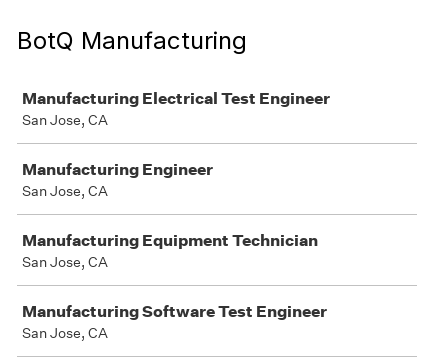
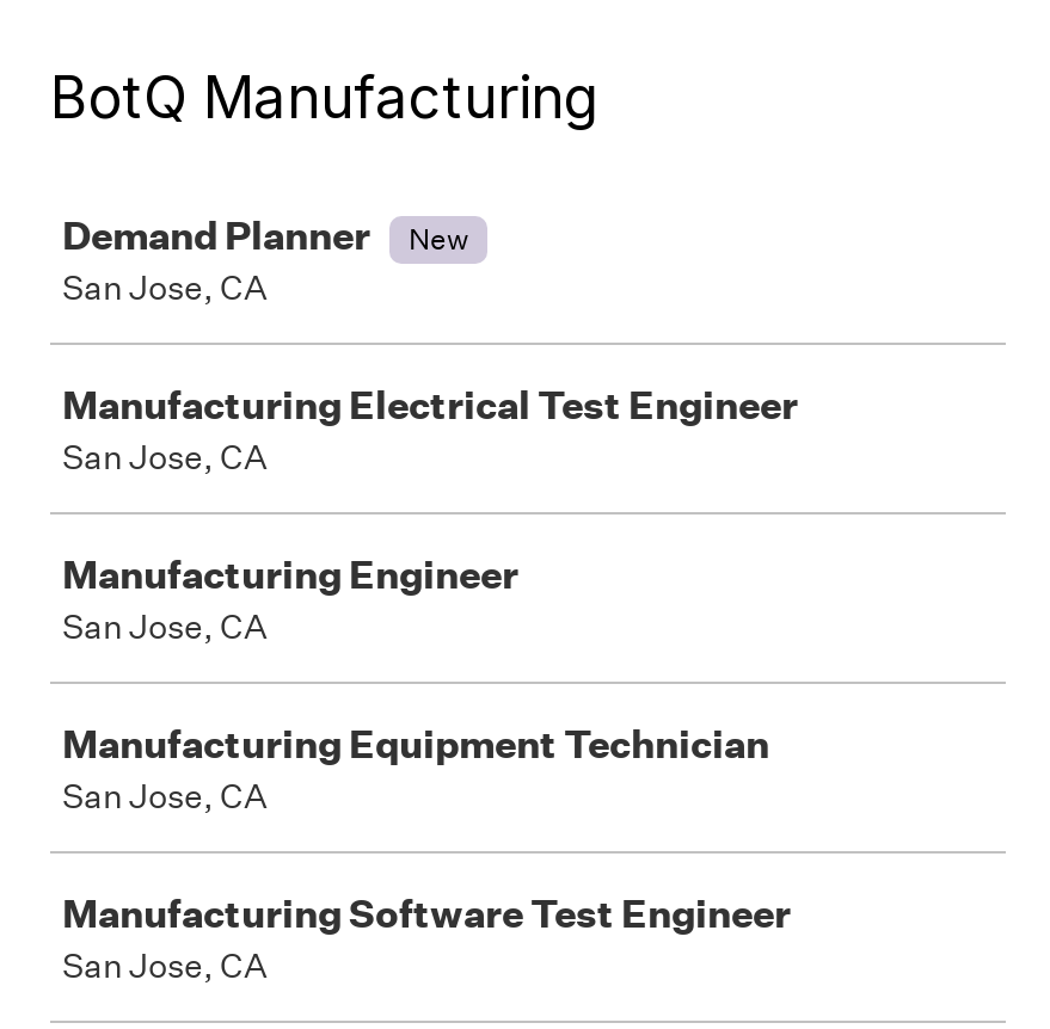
none -> [62,211,468,309] Demand Planner | New | San Jose, CA

